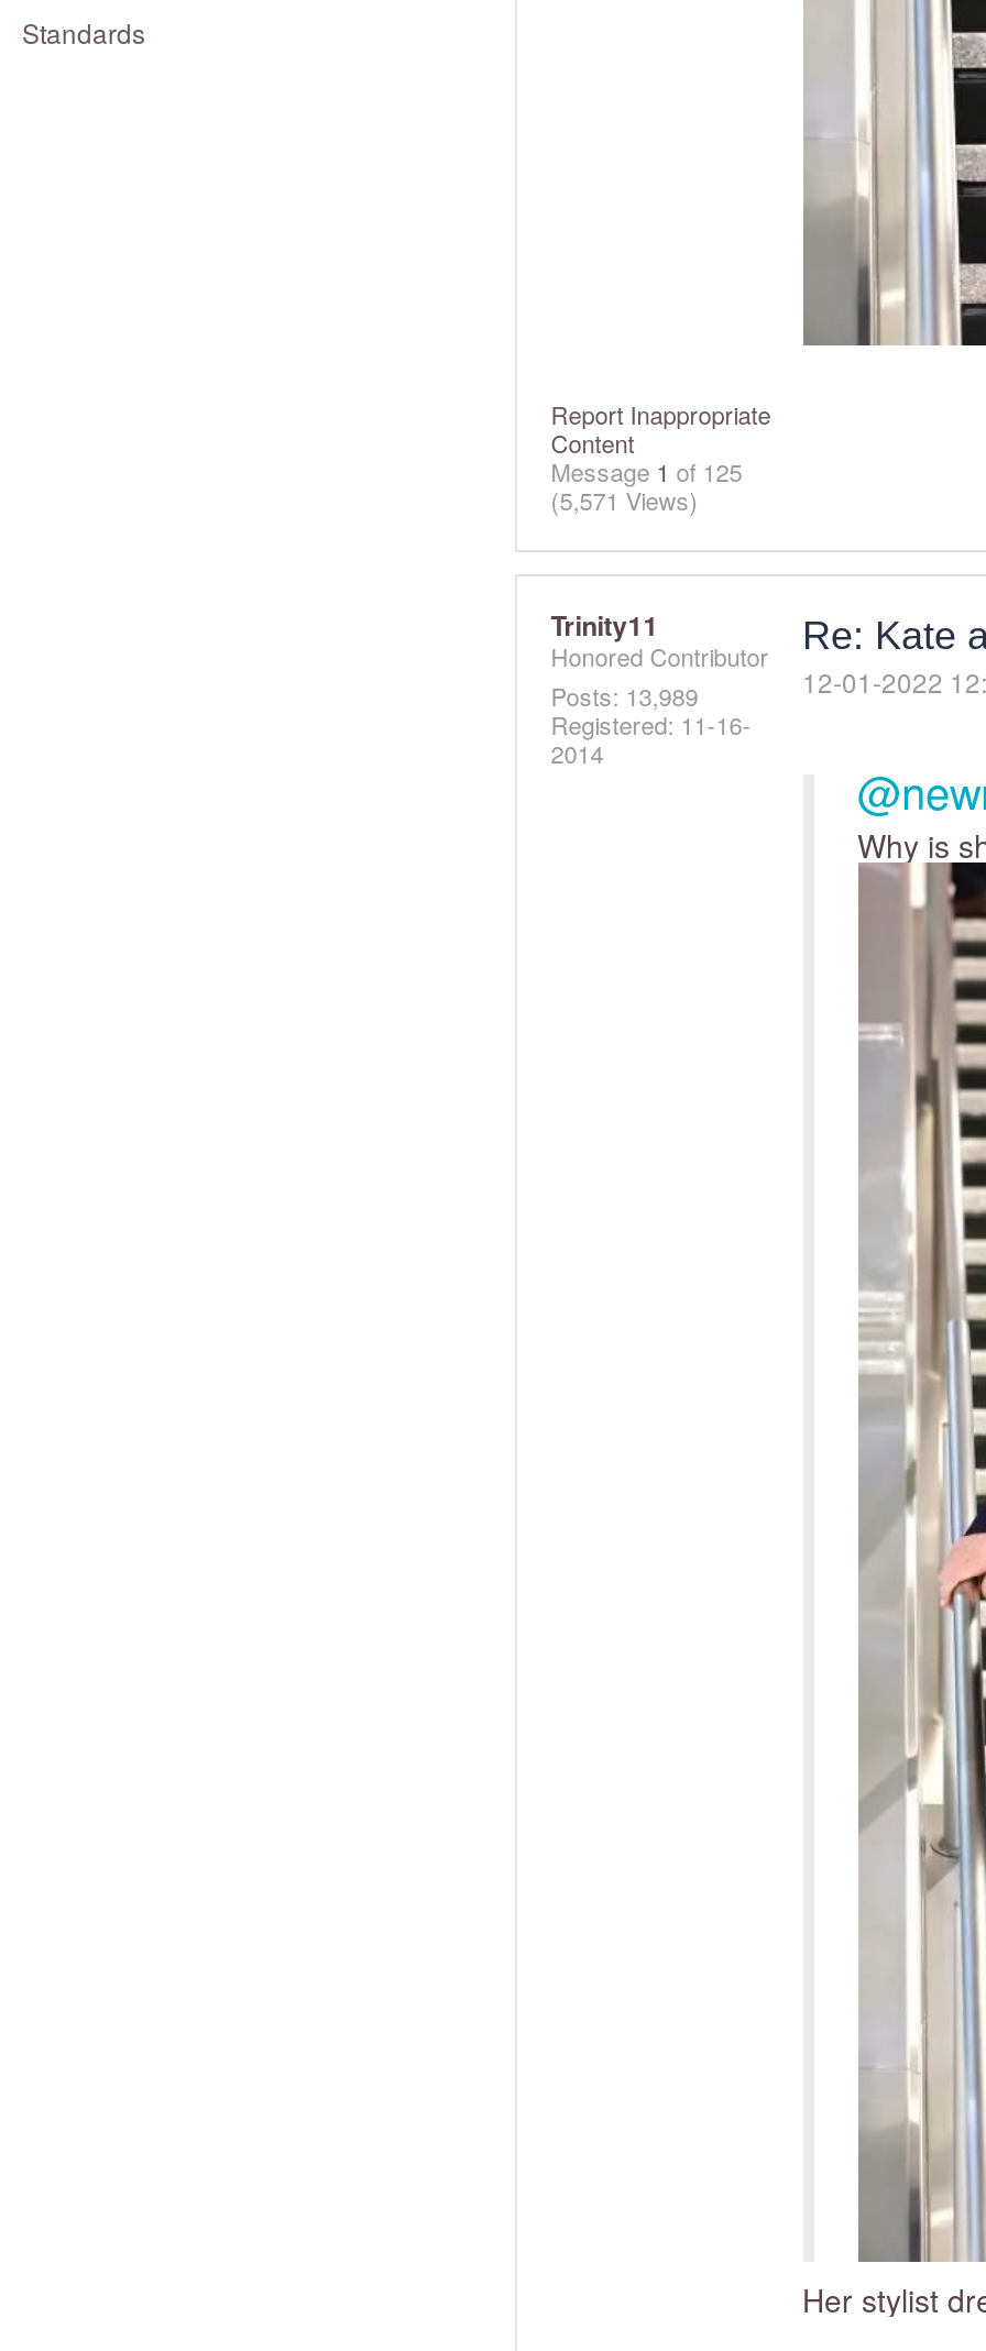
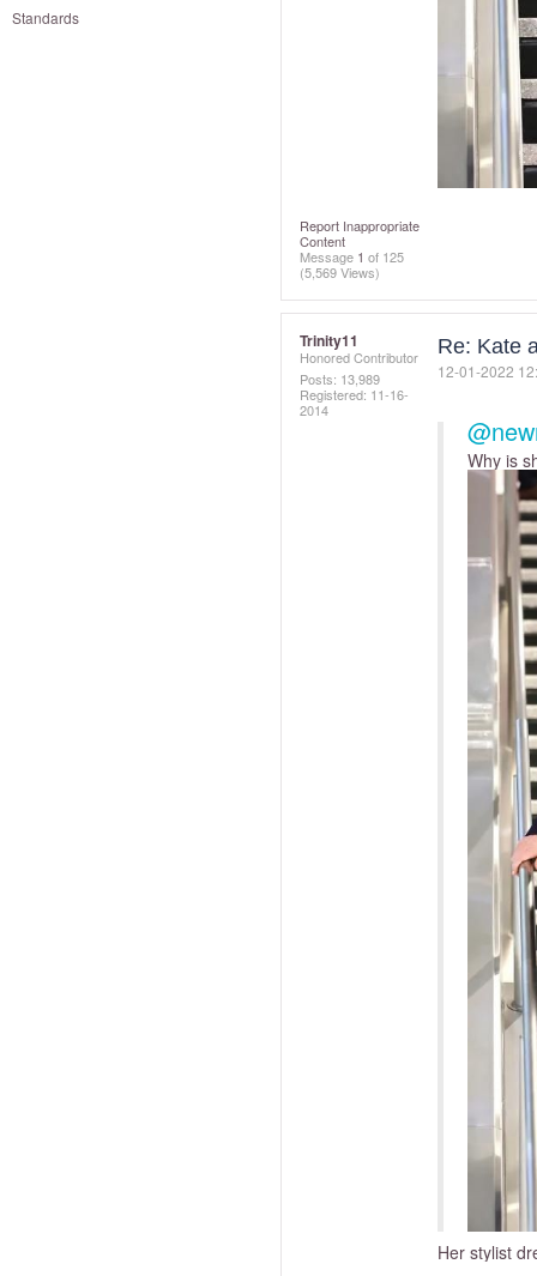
[551,481,698,516] (5,571 Views) -> [300,262,380,281] (5,569 Views)

